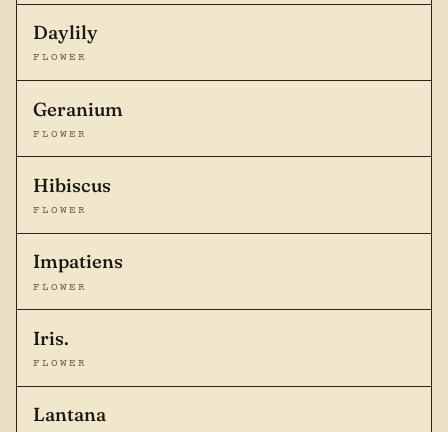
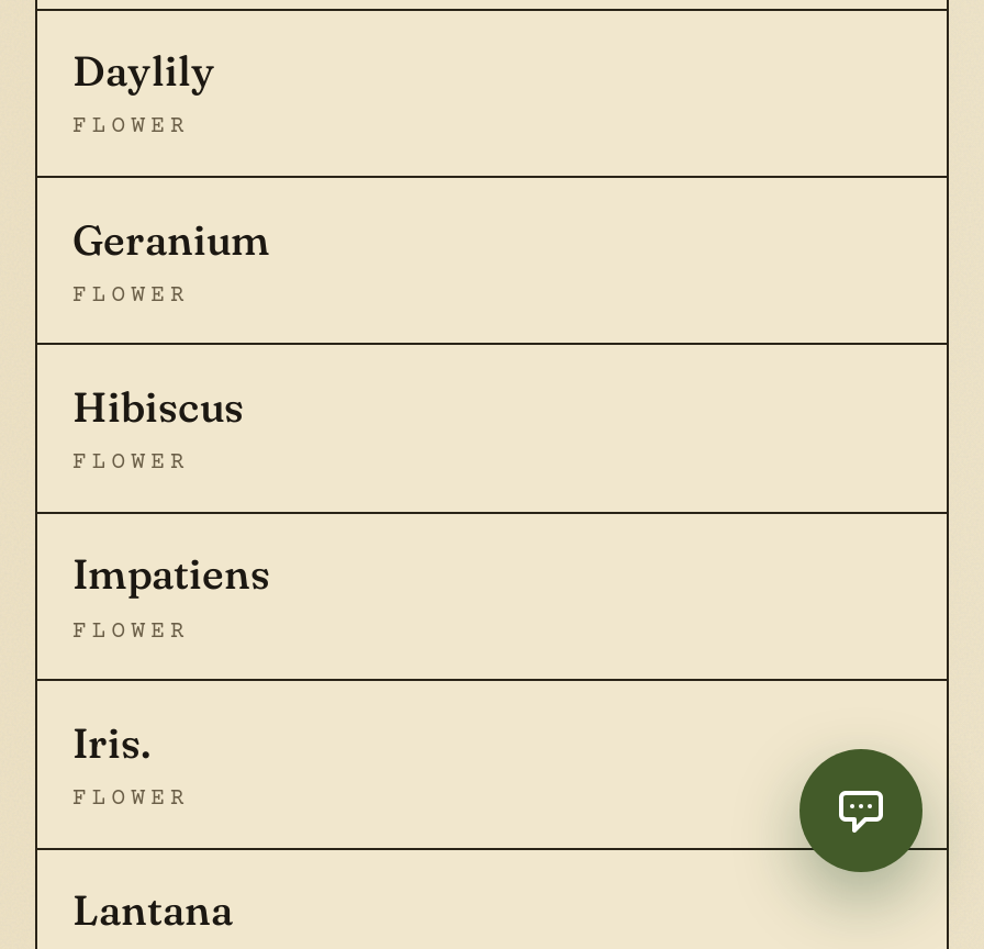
none -> [786,747,936,912] [image]

